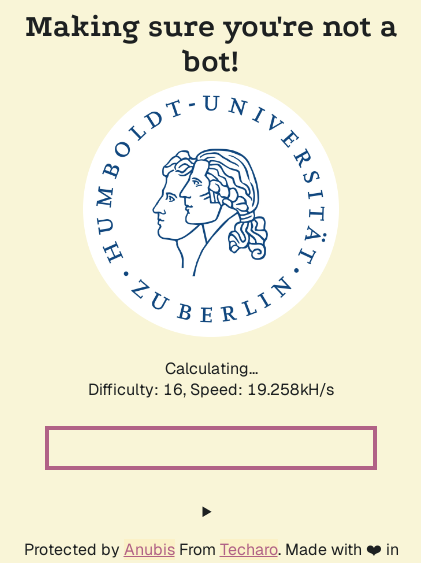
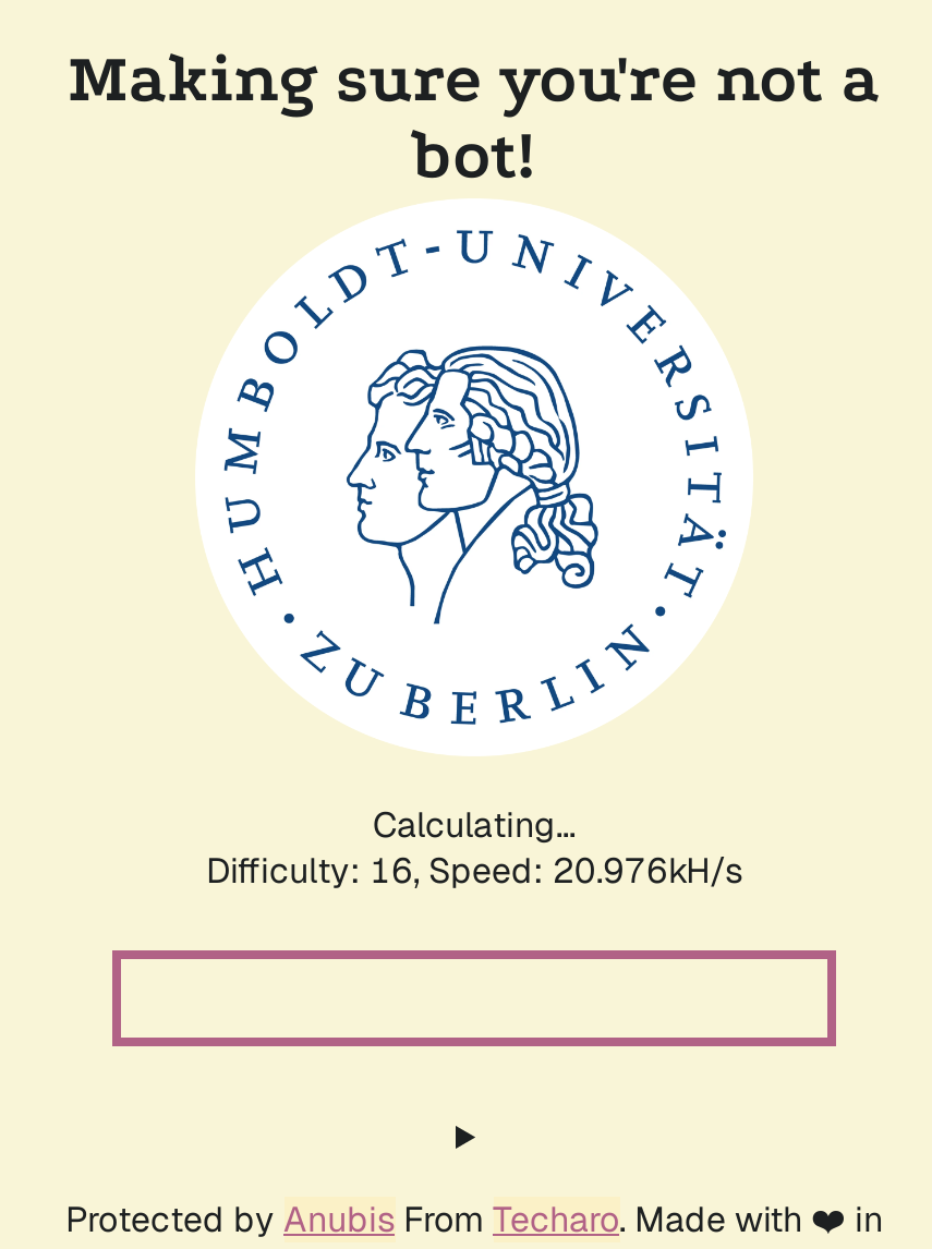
[88,379,334,400] Difficulty: 16, Speed: 19.258kH/s -> [206,848,742,894] Difficulty: 16, Speed: 20.976kH/s

